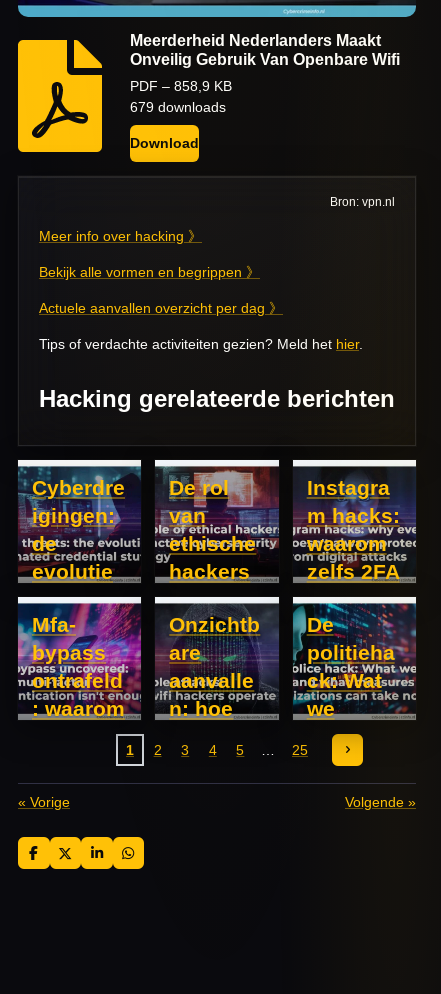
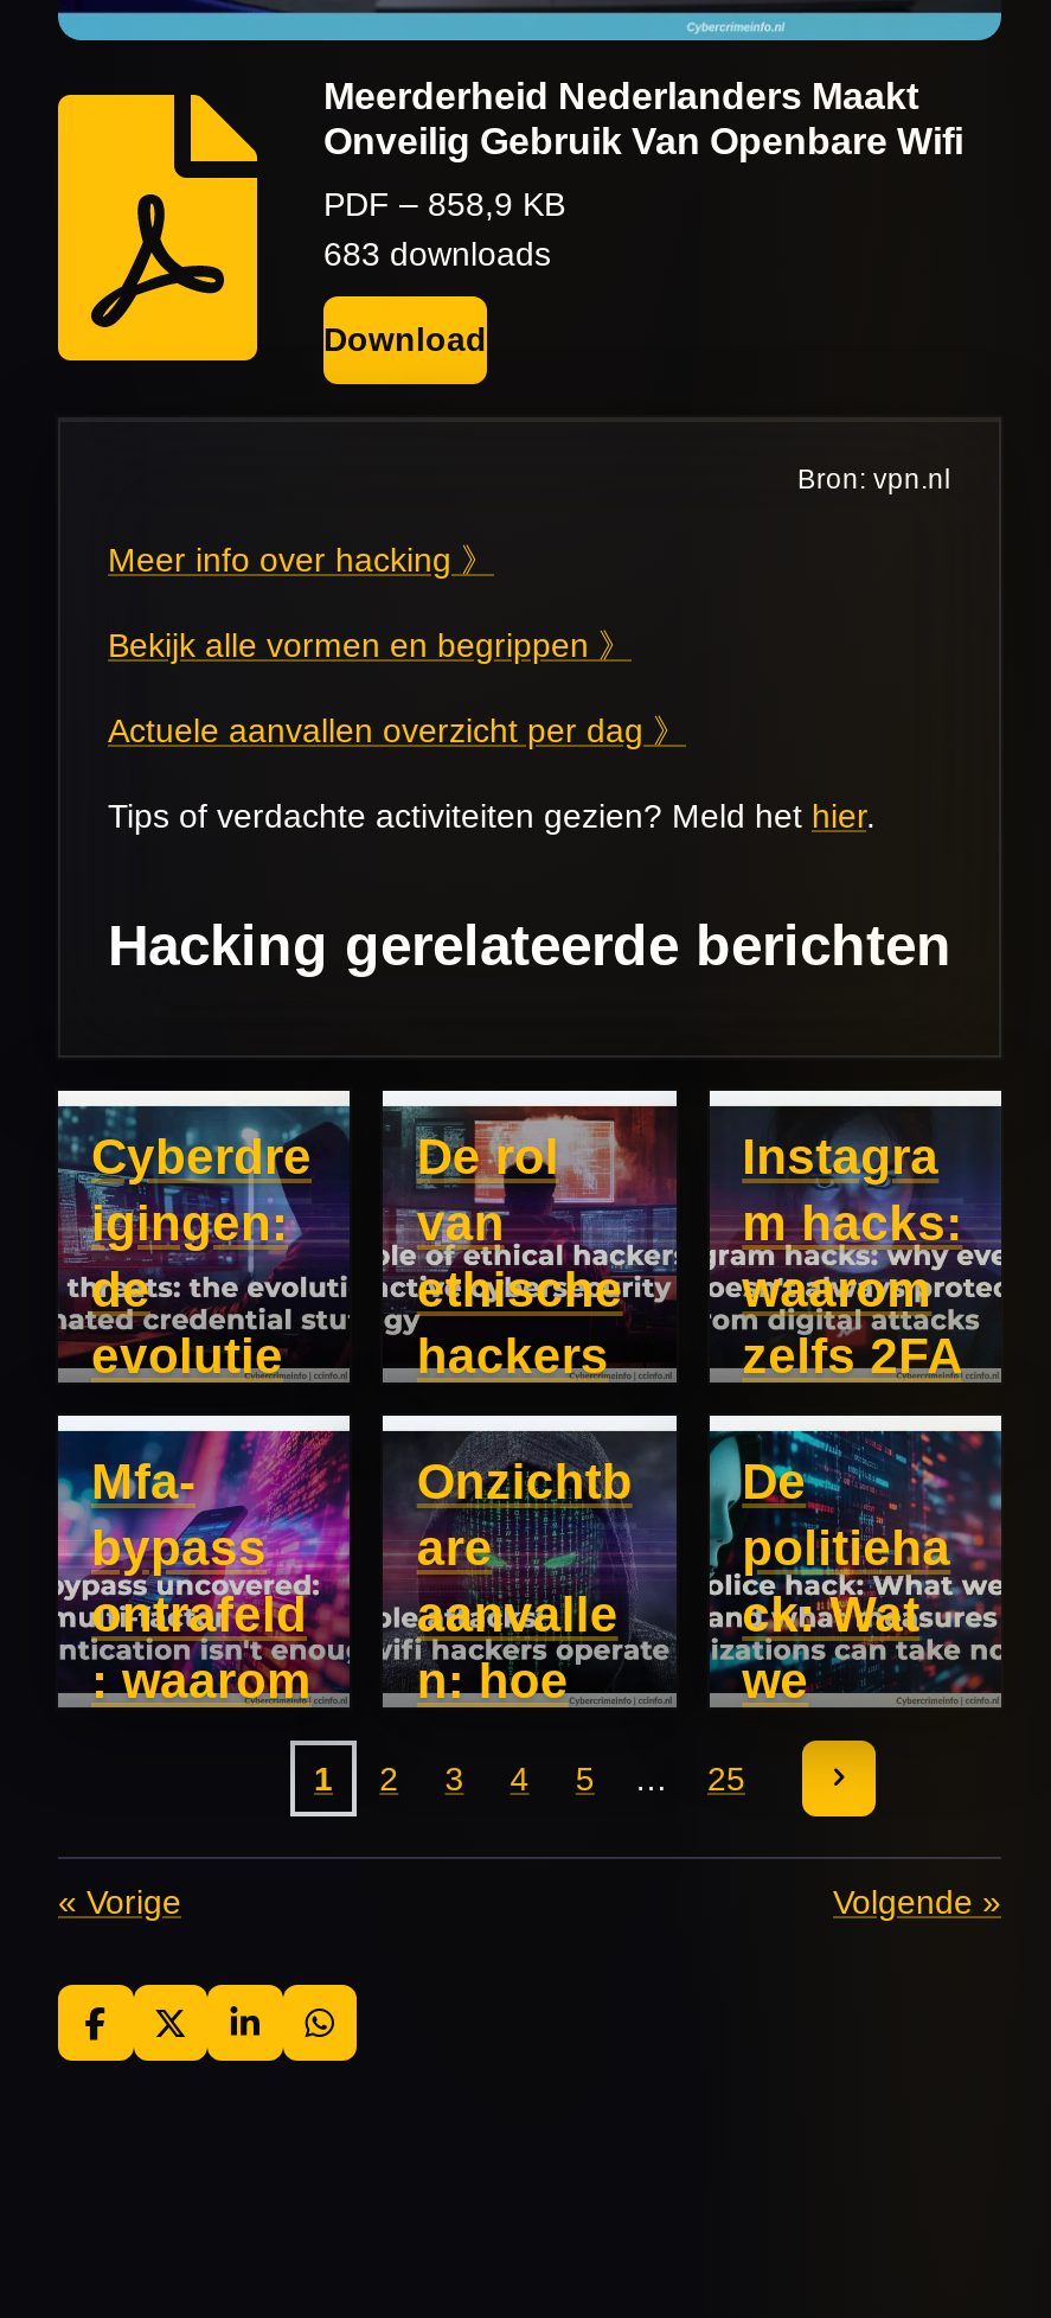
[130,99,226,115] 679 downloads -> [323,235,551,273] 683 downloads

